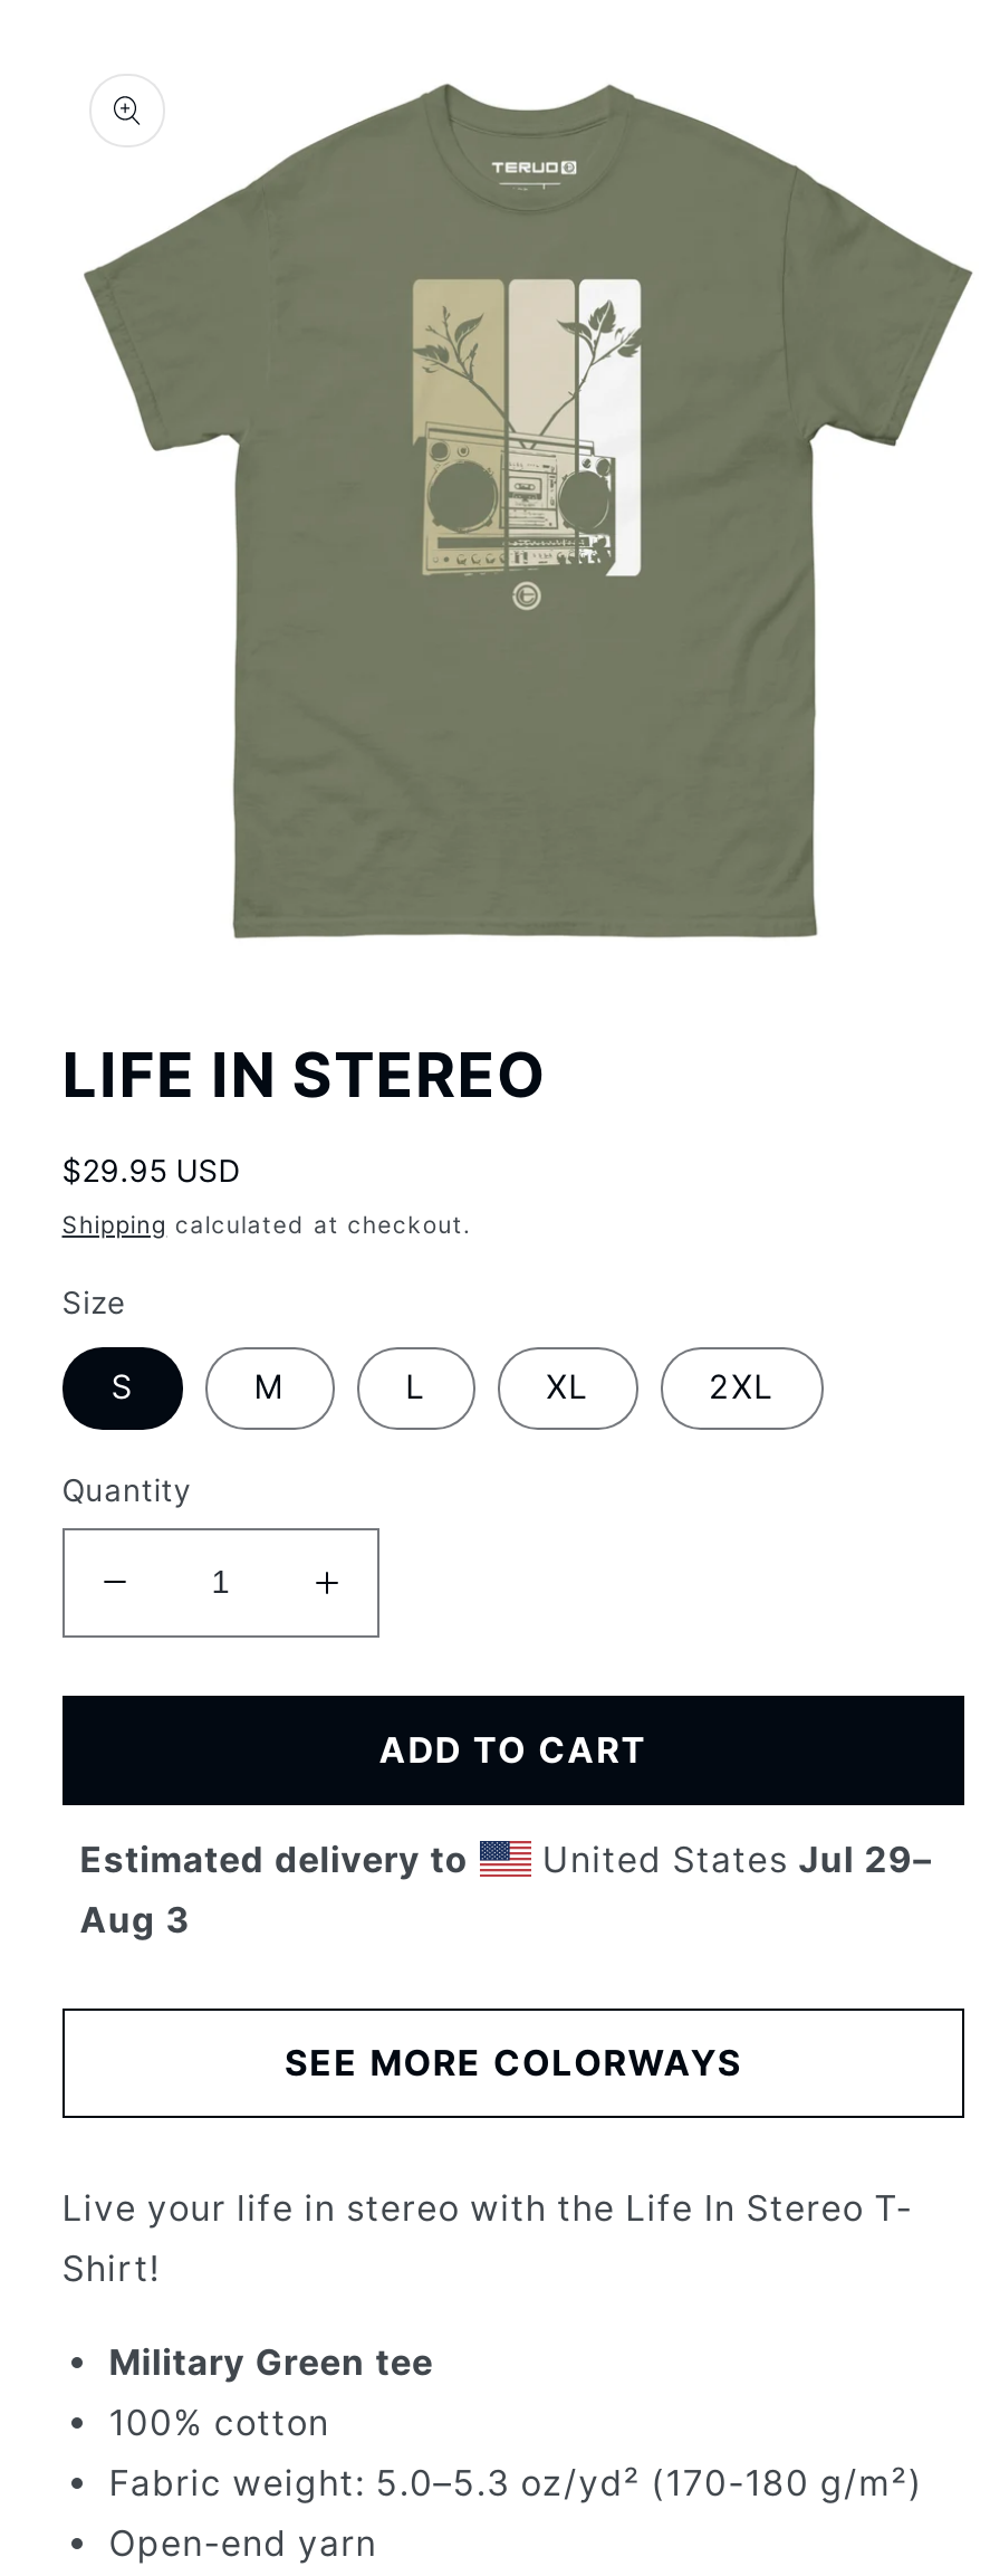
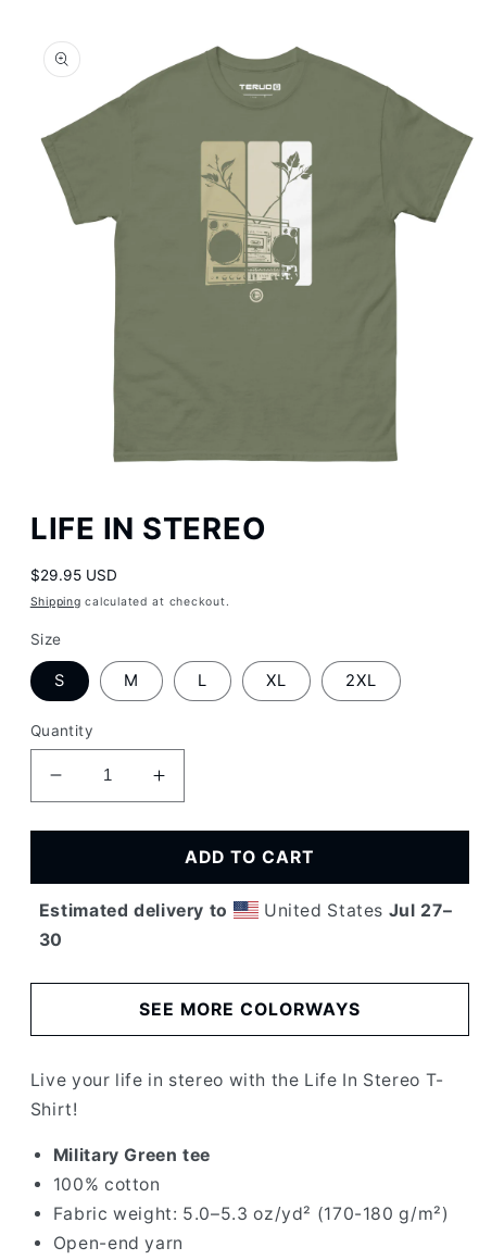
[80,1838,933,1941] United States Jul 29– | Aug 3 -> [39,900,453,950] United States Jul 27– | 30

